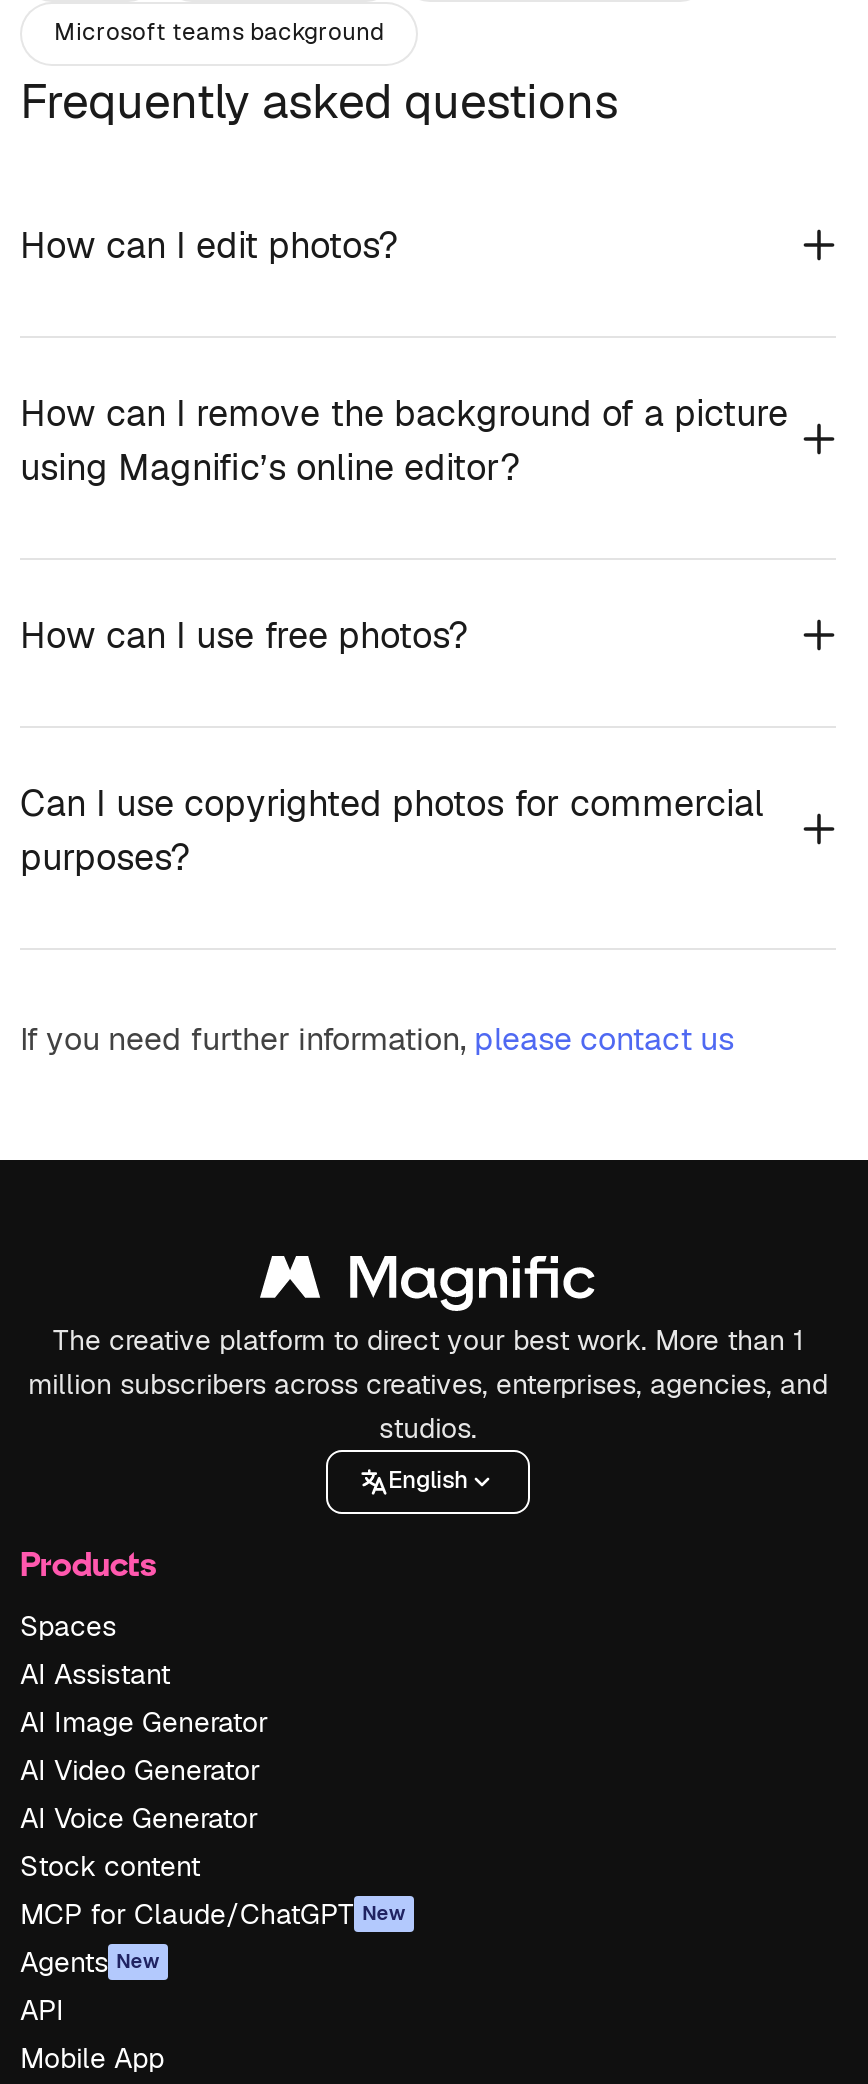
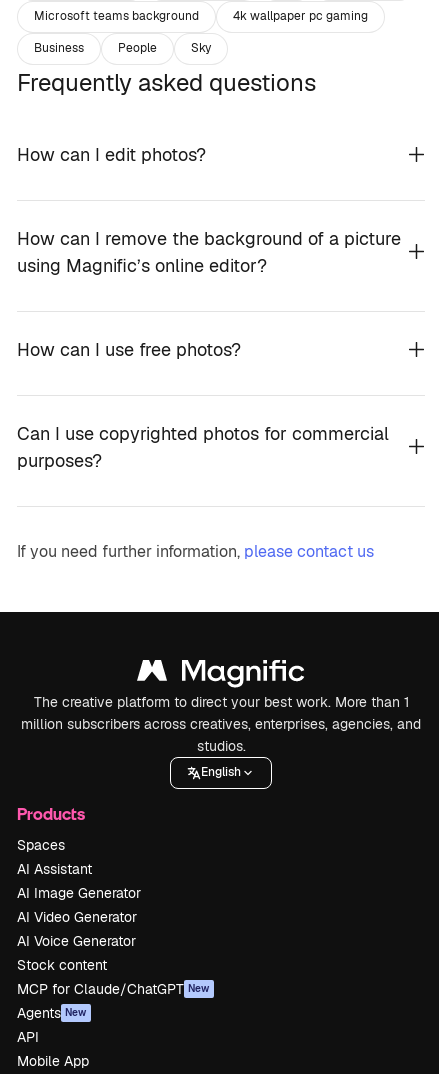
none -> [34,8,368,56] 4k wallpaper pc gaming | Business | People | Sky

